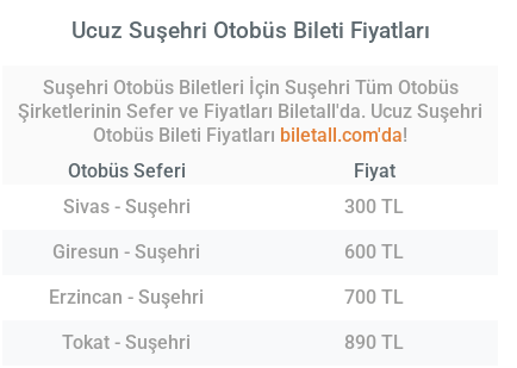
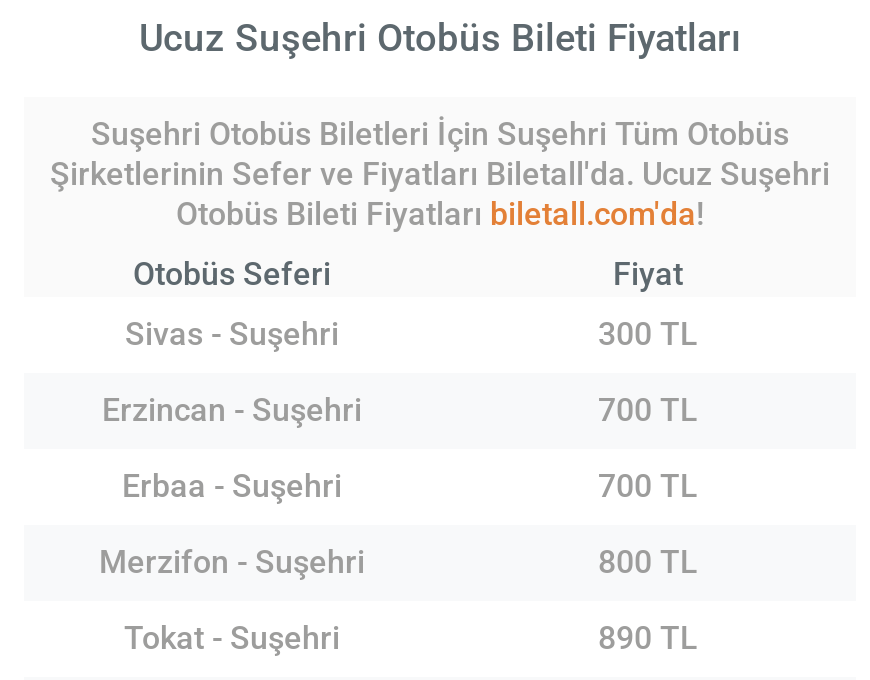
[52,240,404,263] Giresun - Suşehri | 600 TL -> none
moved [49,286,404,308] -> [102,391,698,429]: Erzincan - Suşehri | 700 TL
none -> [99,467,698,581] Erbaa - Suşehri | 700 TL | Merzifon - Suşehri | 800 TL

